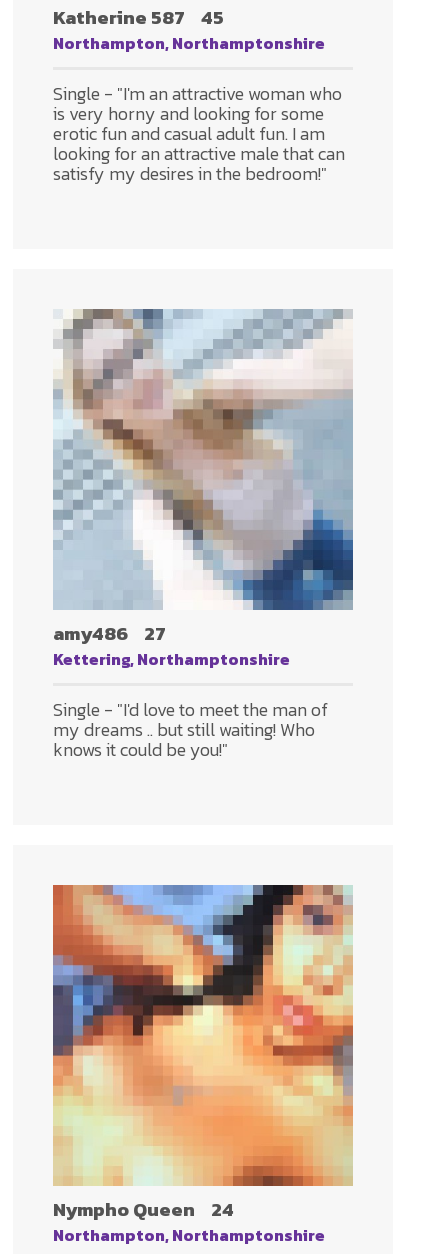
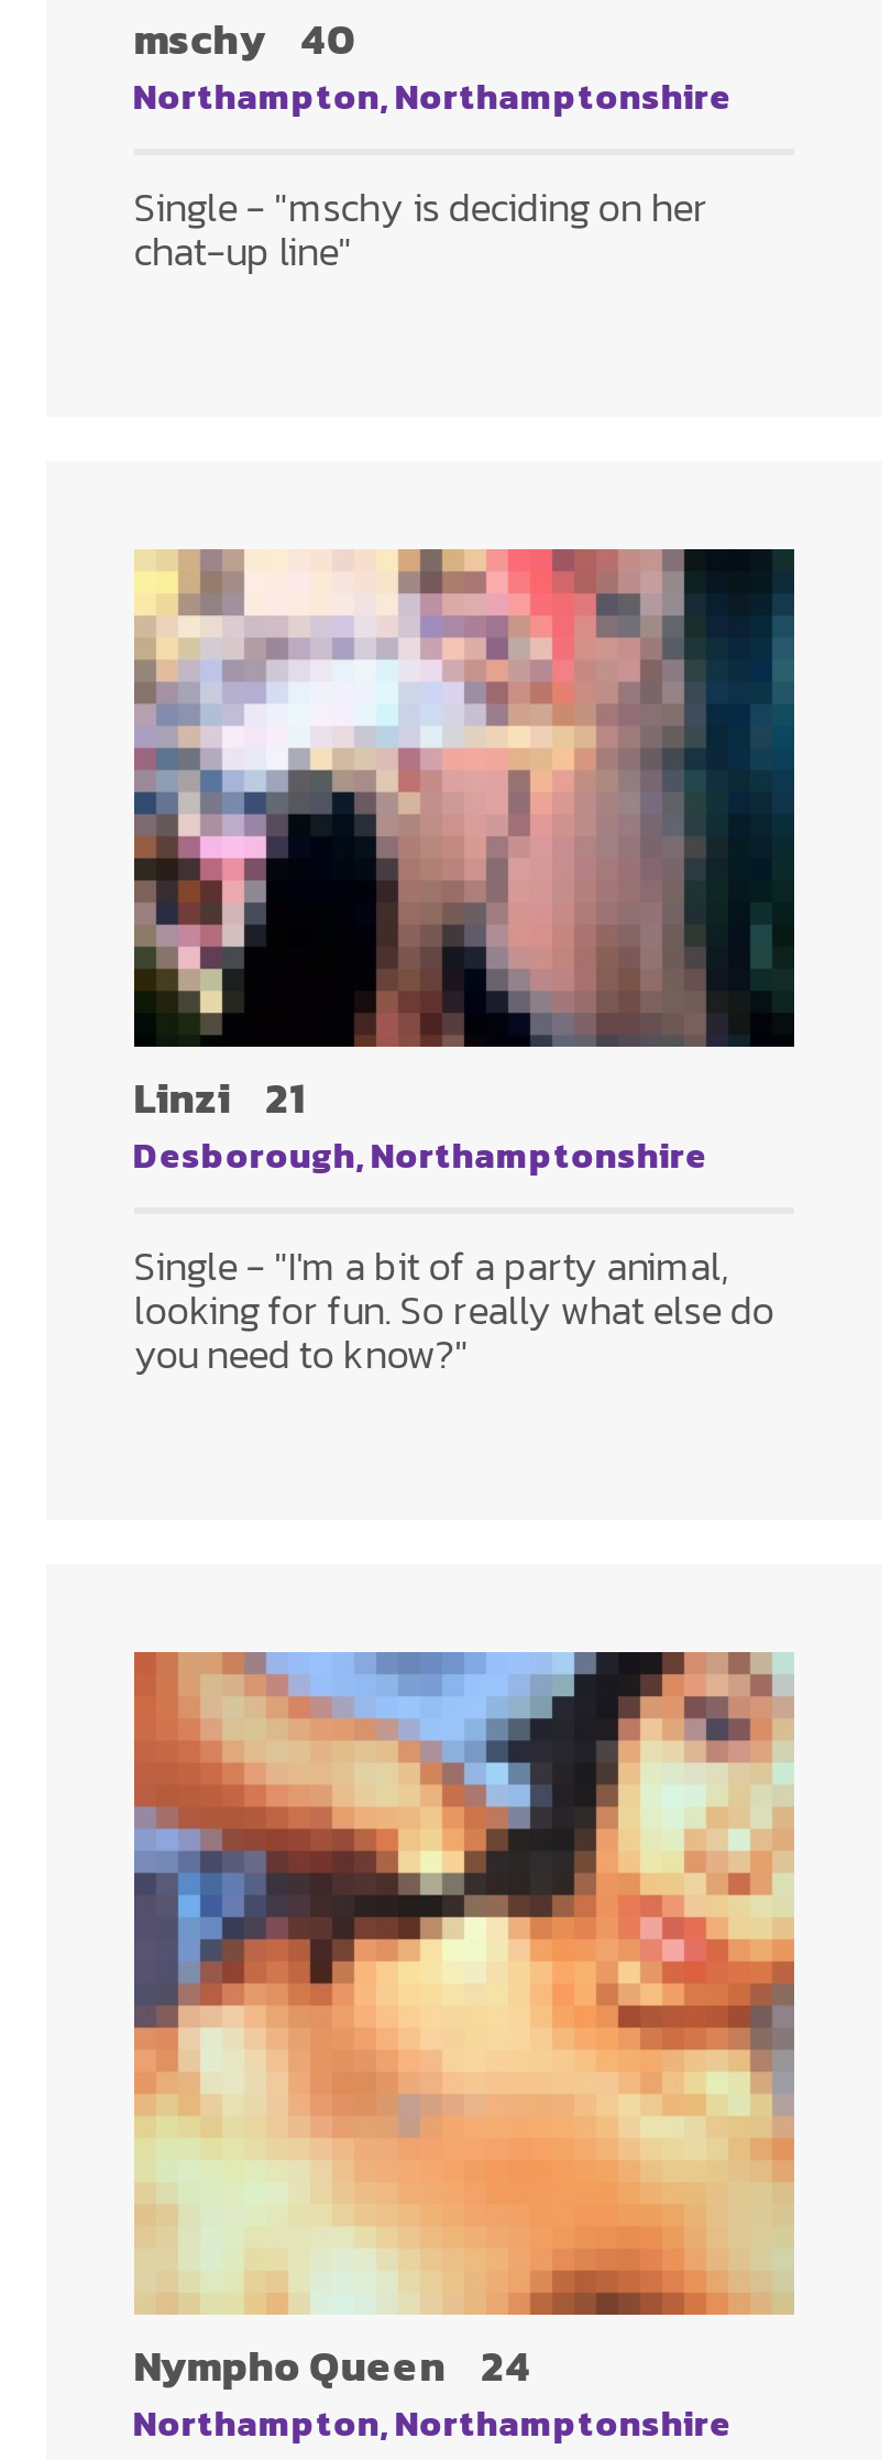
[53,3,224,32] Katherine 587 45 -> [133,7,356,71] mschy 40
[53,80,345,187] Single - "I'm an attractive woman who | is very horny and looking for some | erotic fun and casual adult fun. I am | looking for an attractive male that can | satisfy my desires in the bedroom!" -> [133,177,708,280] Single - "mschy is deciding on her | chat-up line"
[53,308,354,574] [image] -> [132,546,796,1050] [image]
[53,619,290,671] amy486 27 | Kettering, Northamptonshire -> [133,1066,708,1180] Linzi 21 | Desborough, Northamptonshire
[53,696,328,763] Single - "I'd love to meet the man of | my dreams .. but still waiting! Who | knows it could be you!" -> [133,1235,774,1383] Single - "I'm a bit of a party animal, | looking for fun. So really what else do | you need to know?"

